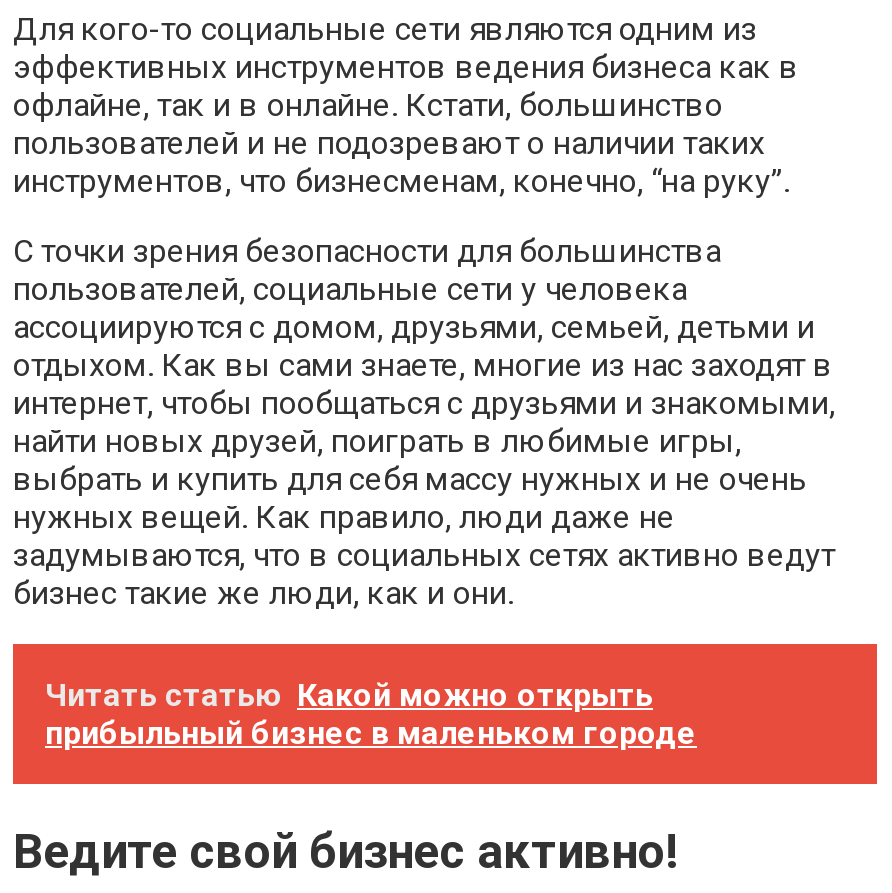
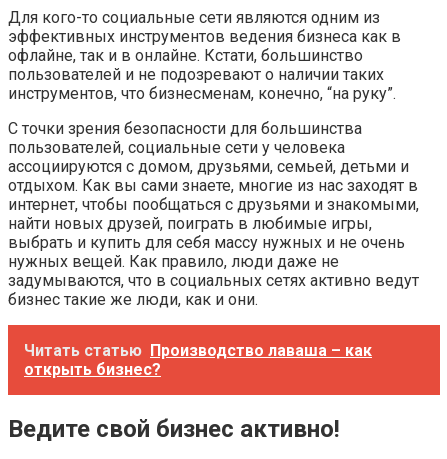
[45,677,697,753] Читать статью Какой можно открыть | прибыльный бизнес в маленьком городе -> [24,341,372,379] Читать статью Производство лаваша – как | открыть бизнес?

